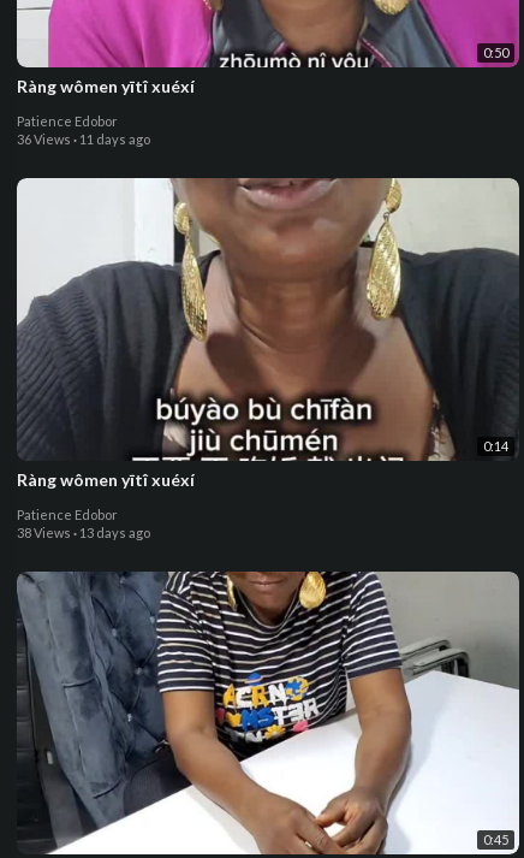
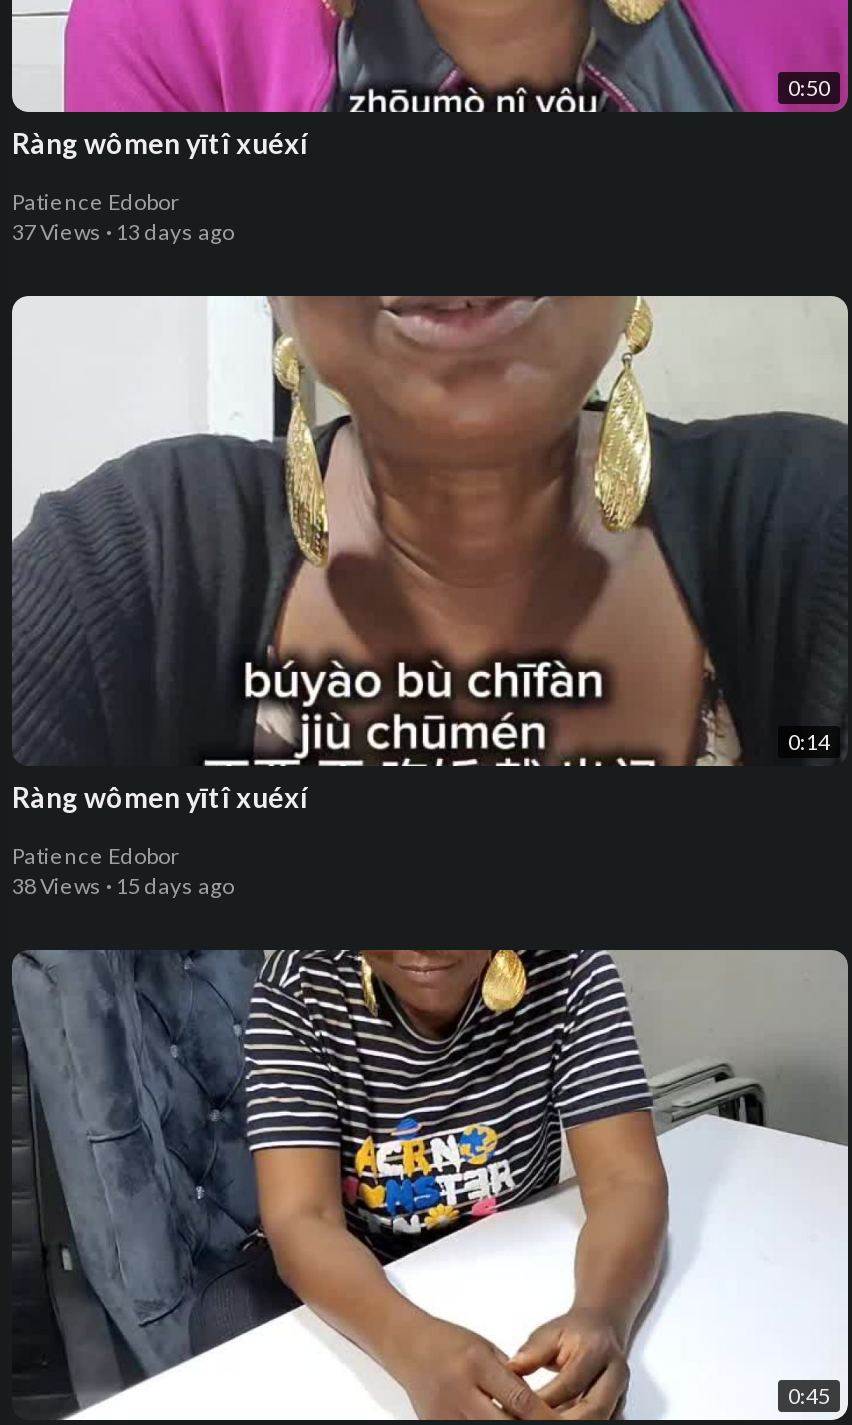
[17,131,150,146] 36 Views · 11 days ago -> [12,217,234,243] 37 Views · 13 days ago
[17,524,150,540] 38 Views · 13 days ago -> [12,872,234,898] 38 Views · 15 days ago

